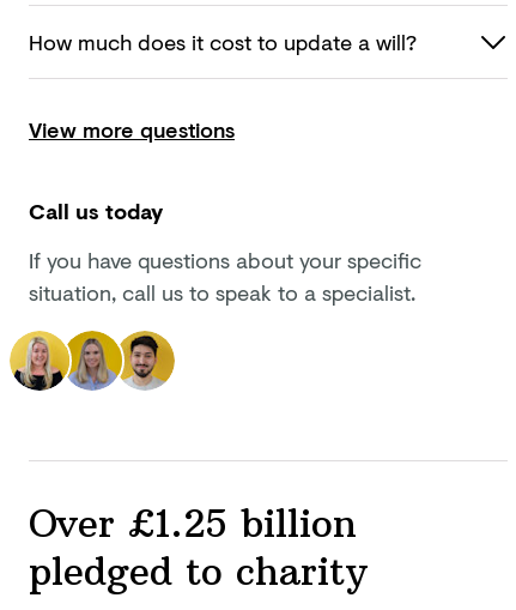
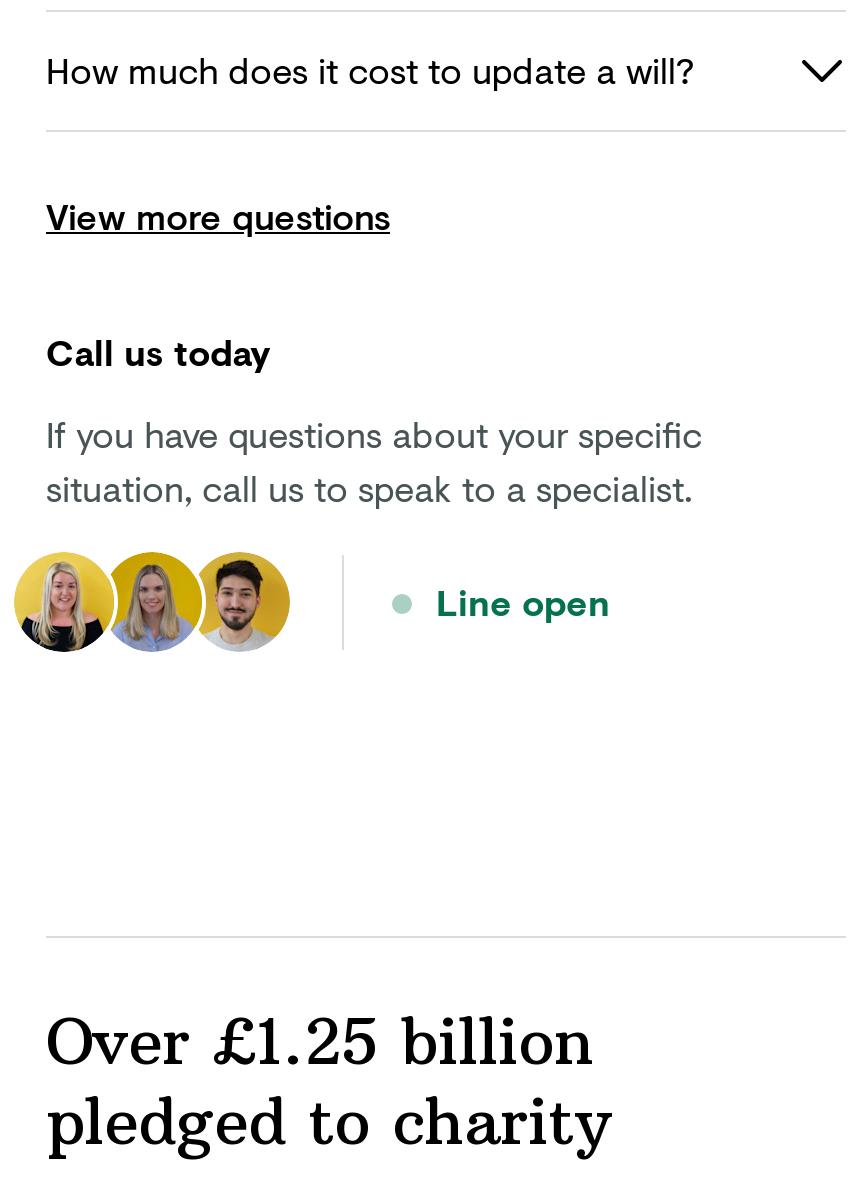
none -> [436,576,610,628] Line open

